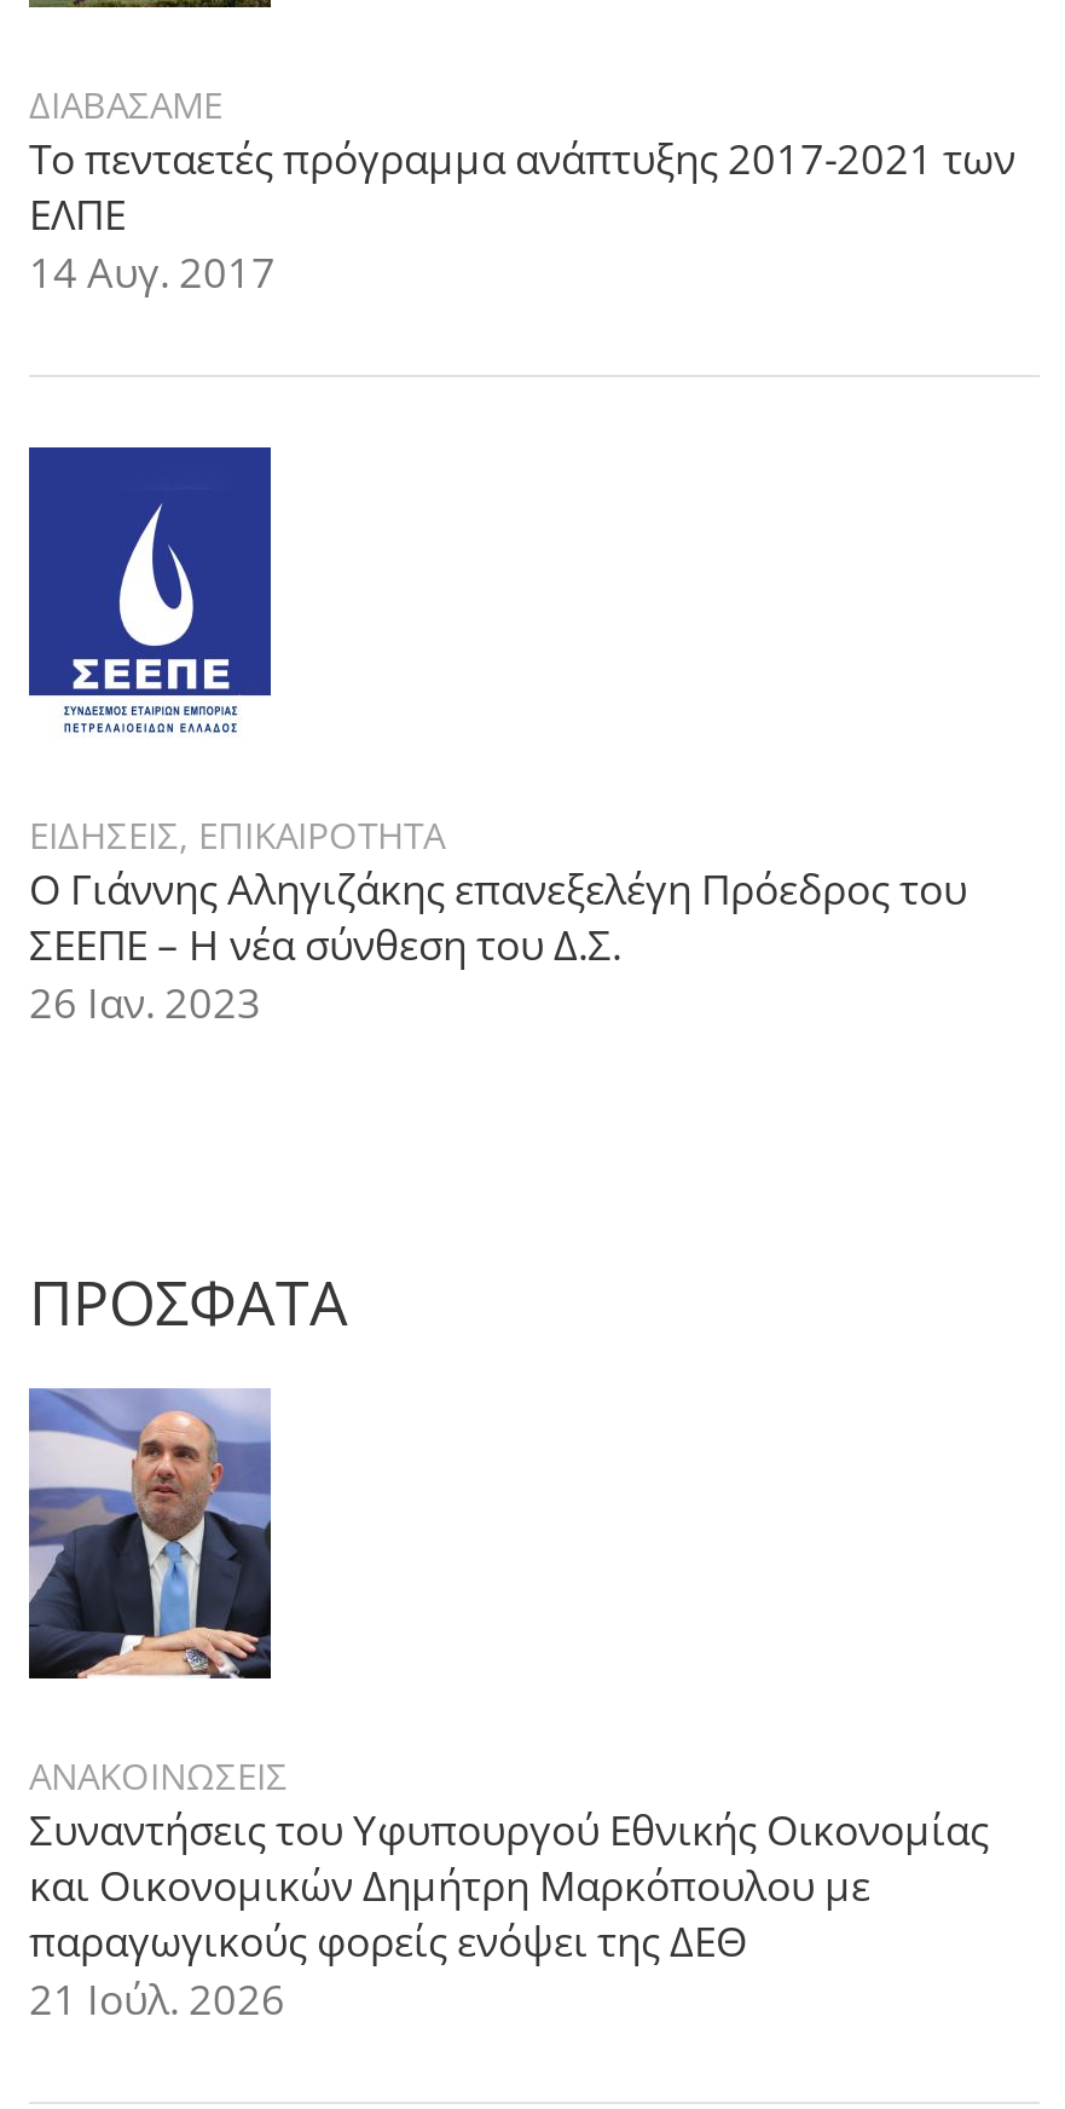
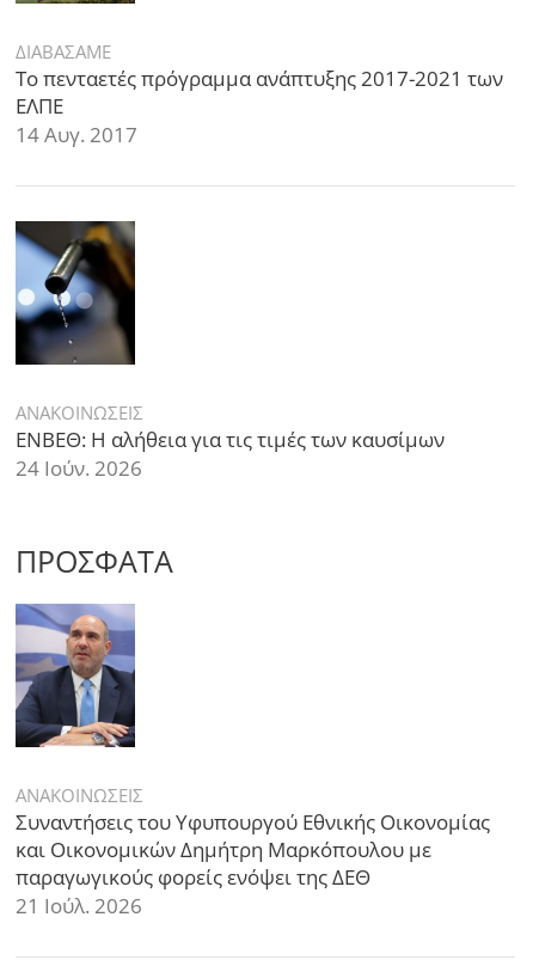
[27,445,273,738] [image] -> [14,220,136,310] [image]
[29,810,967,1030] ΕΙΔΗΣΕΙΣ, ΕΠΙΚΑΙΡΟΤΗΤΑ | Ο Γιάννης Αληγιζάκης επανεξελέγη Πρόεδρος του | ΣΕΕΠΕ – Η νέα σύνθεση του Δ.Σ. | 26 Ιαν. 2023 -> [16,400,445,482] ΑΝΑΚΟΙΝΩΣΕΙΣ | ΕΝΒΕΘ: Η αλήθεια για τις τιμές των καυσίμων | 24 Ιούν. 2026

